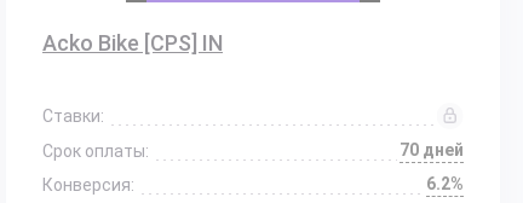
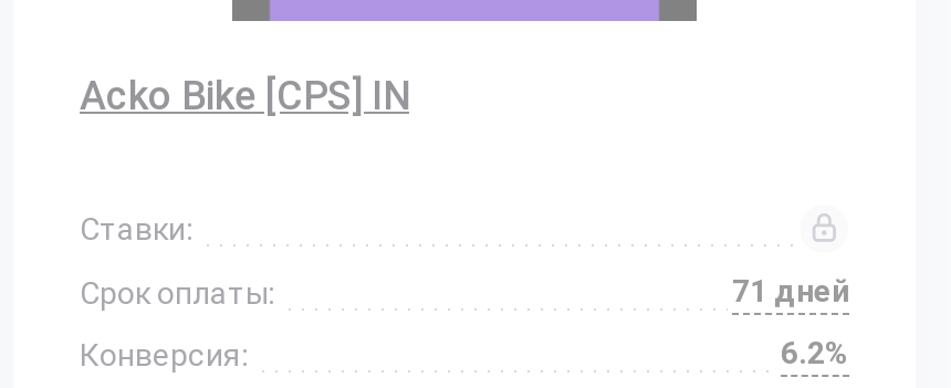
[400,140,464,159] 70 дней -> [732,273,849,308] 71 дней

